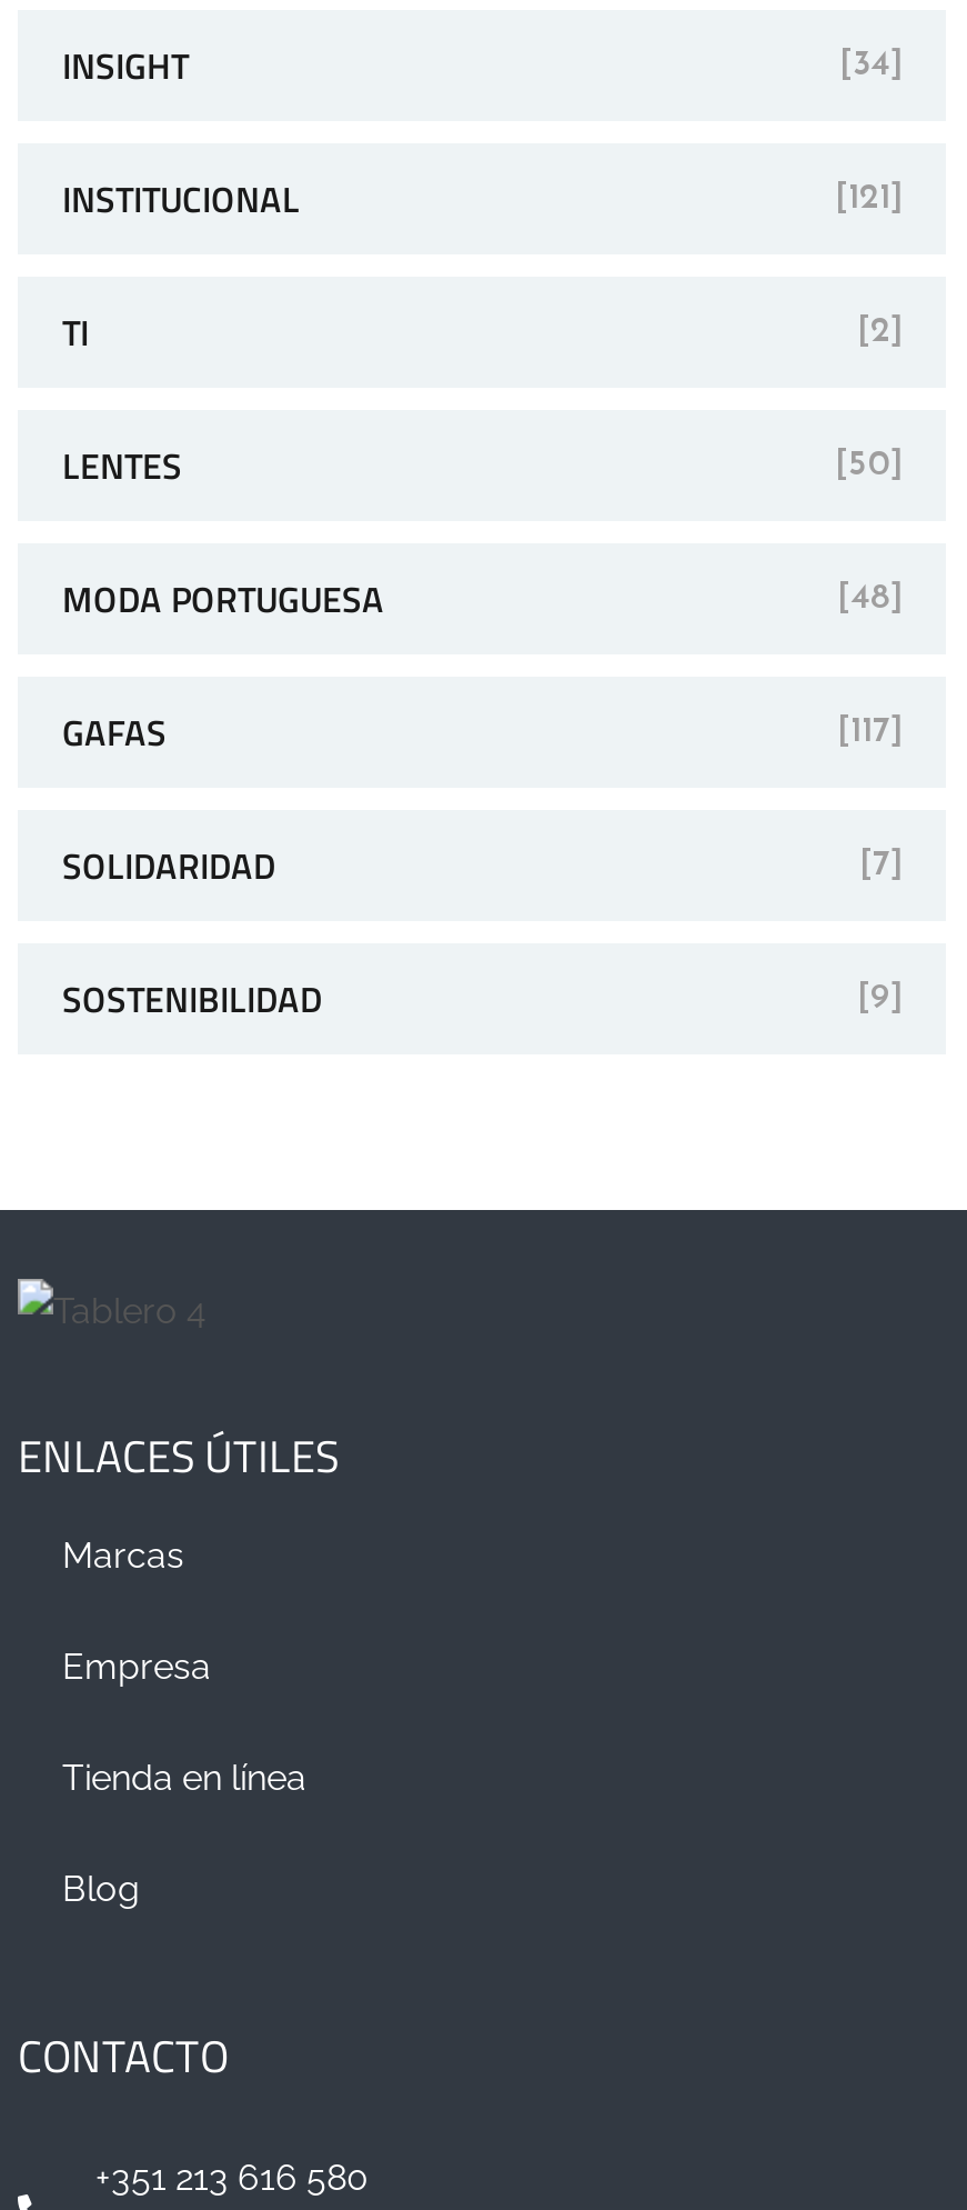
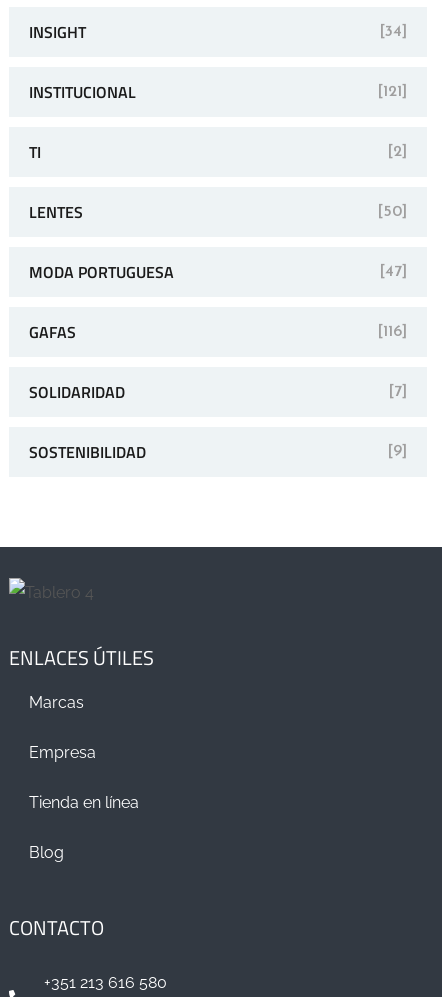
[837,581,901,617] [48] -> [379,264,407,280] [47]
[837,715,901,750] [117] -> [377,324,407,340] [116]

